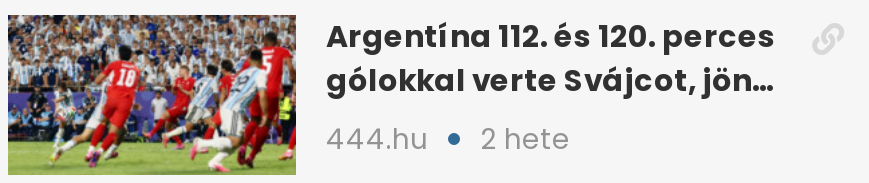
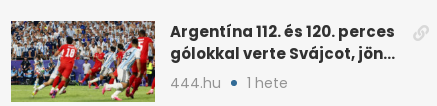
[480,119,570,159] 2 hete -> [247,73,288,93] 1 hete

